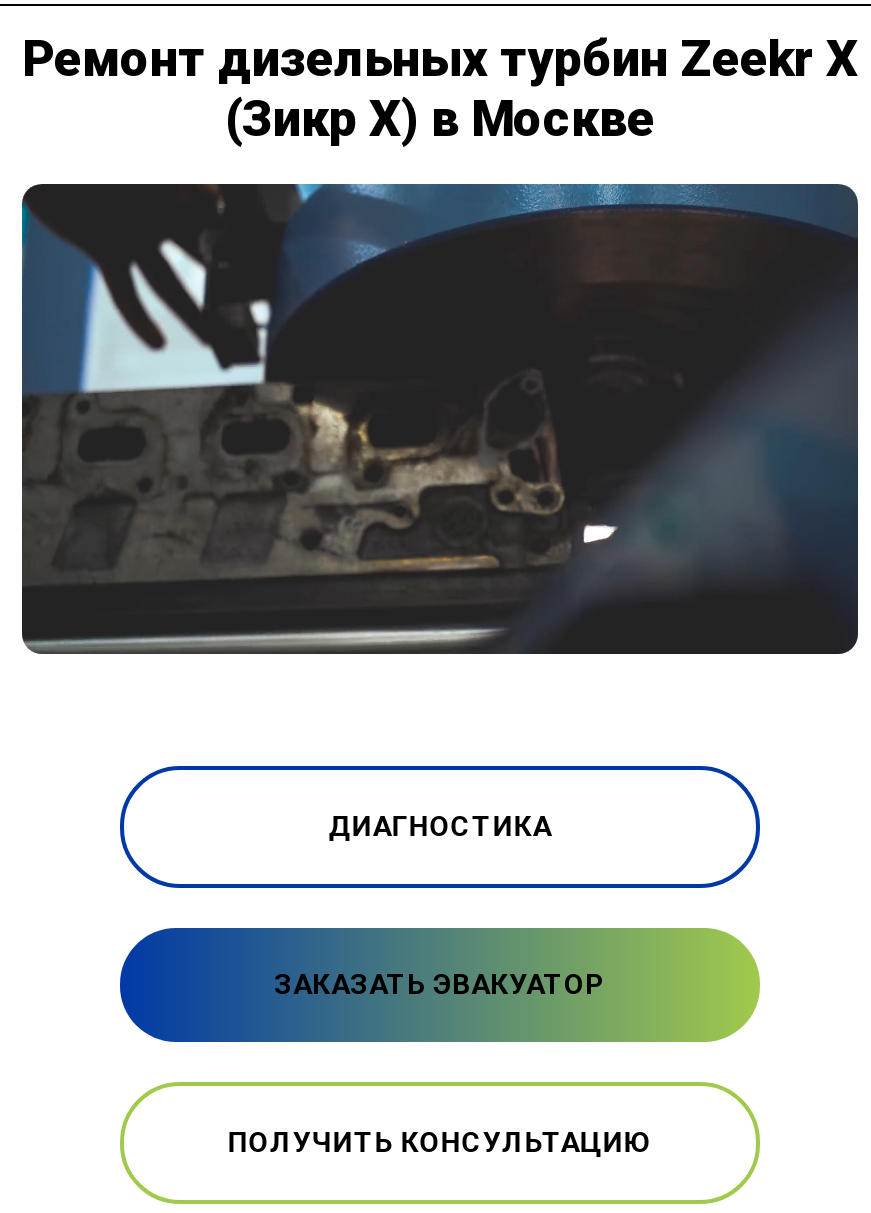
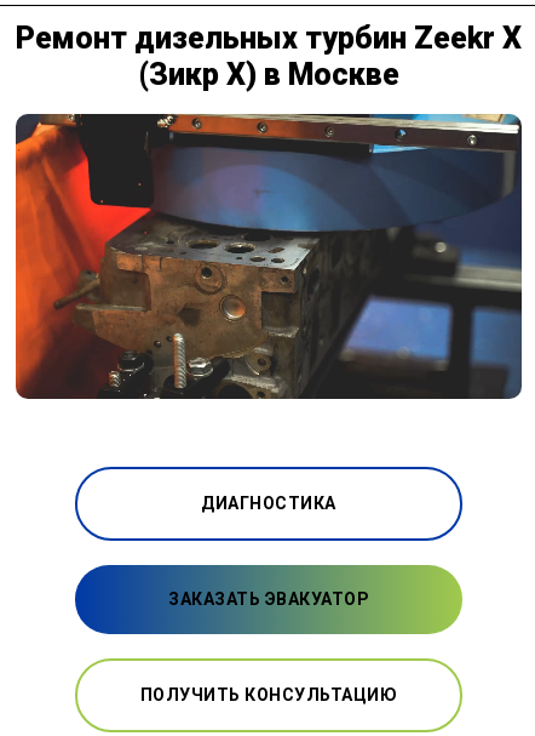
[20,182,858,656] [image] -> [15,113,523,399] [image]

